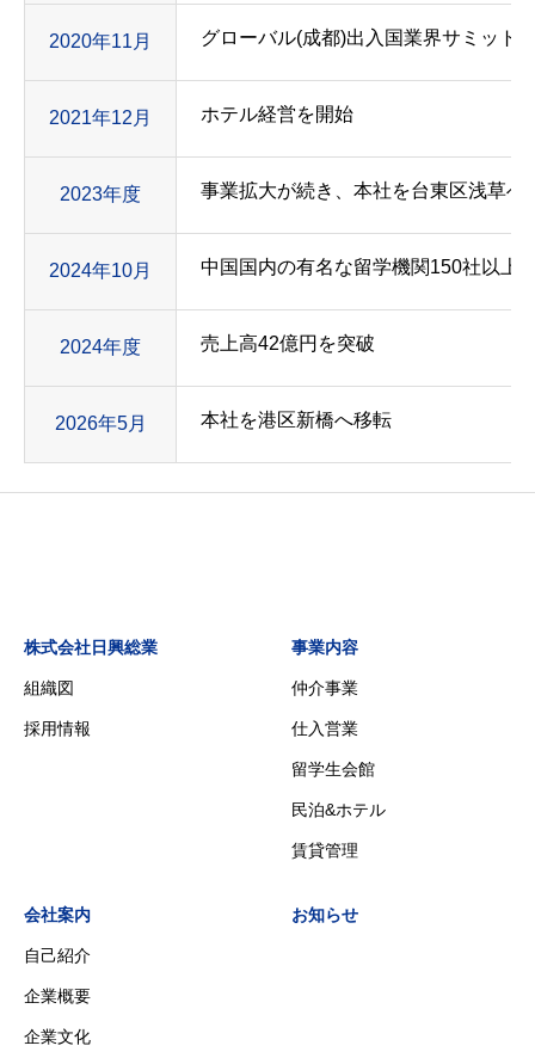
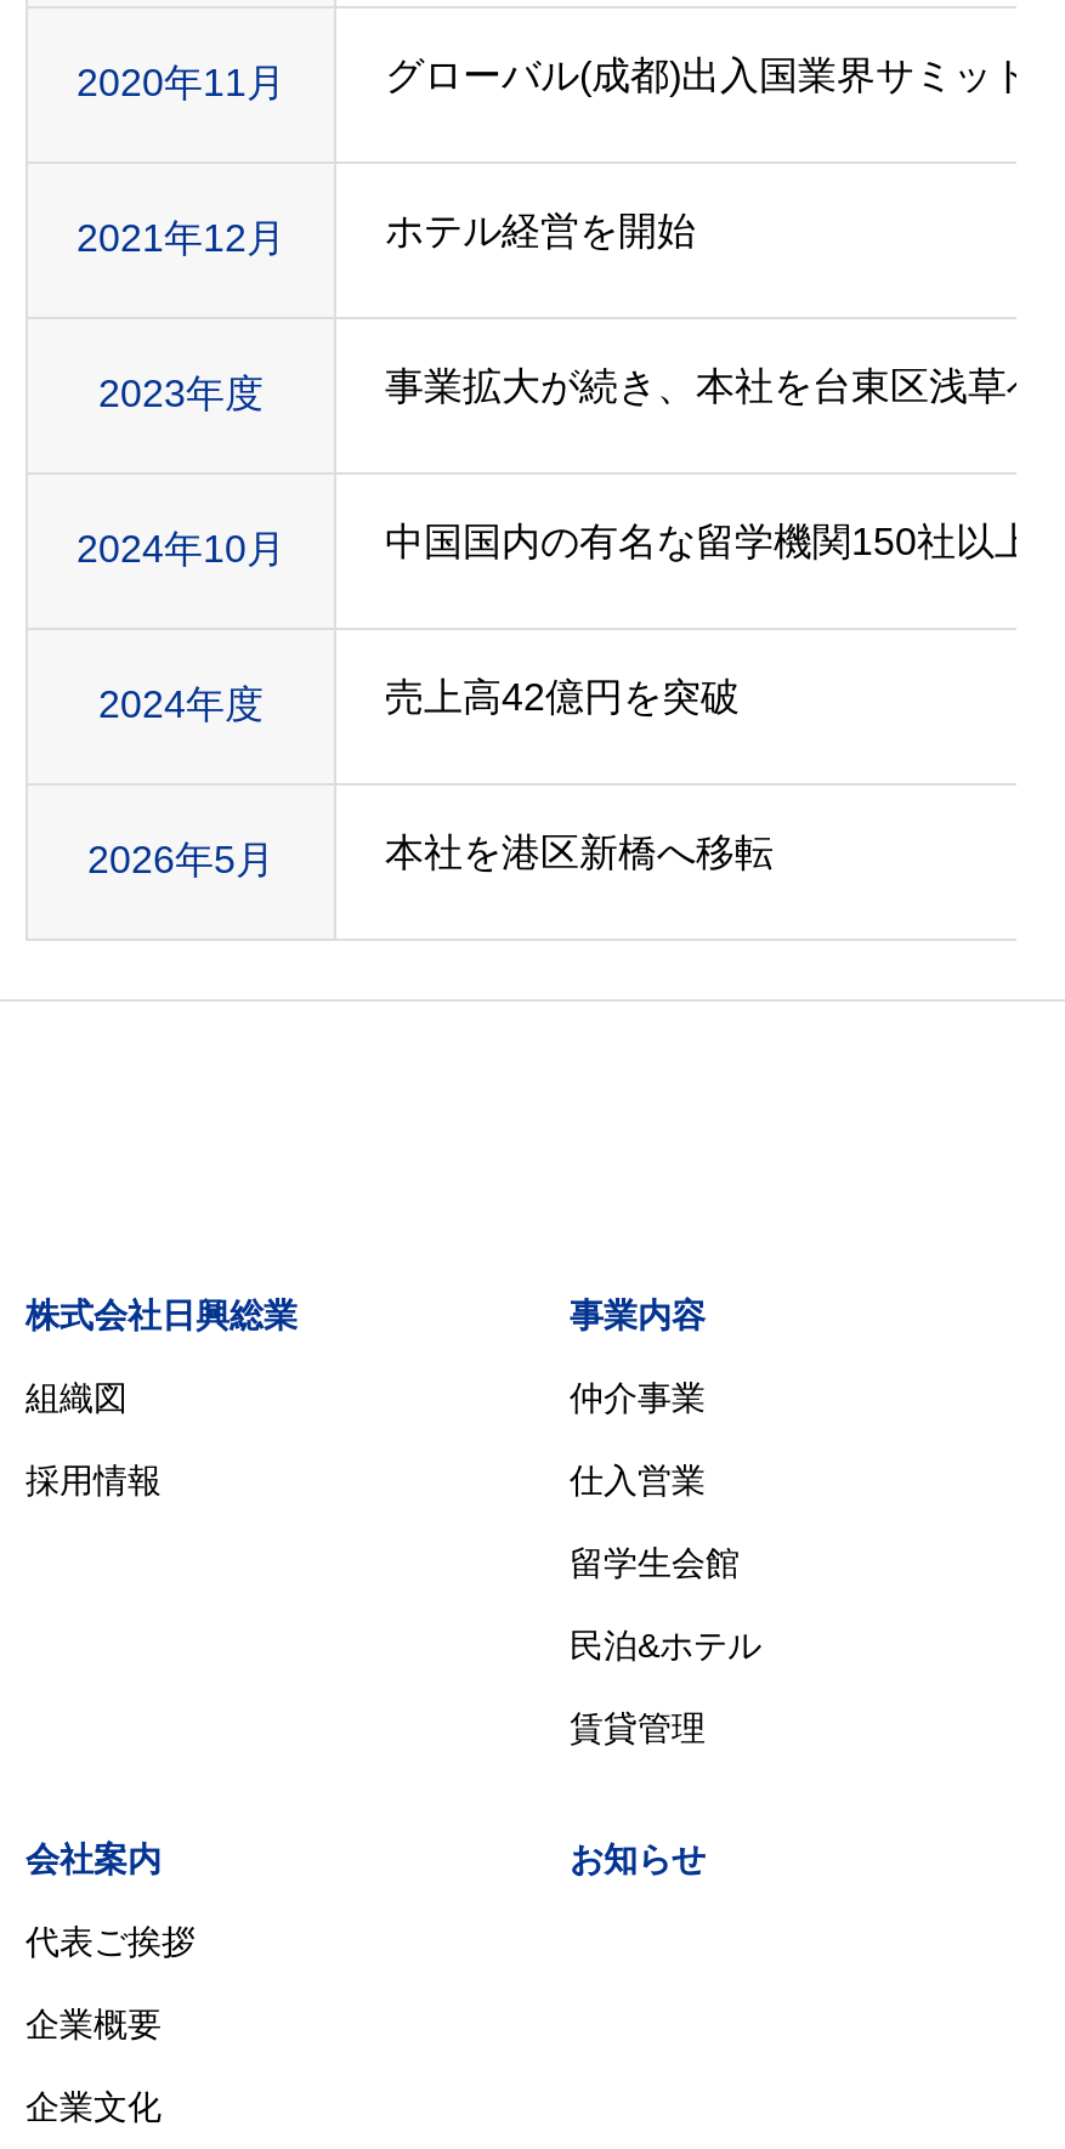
[24,946,91,965] 自己紹介 -> [26,1922,196,1961] 代表ご挨拶

